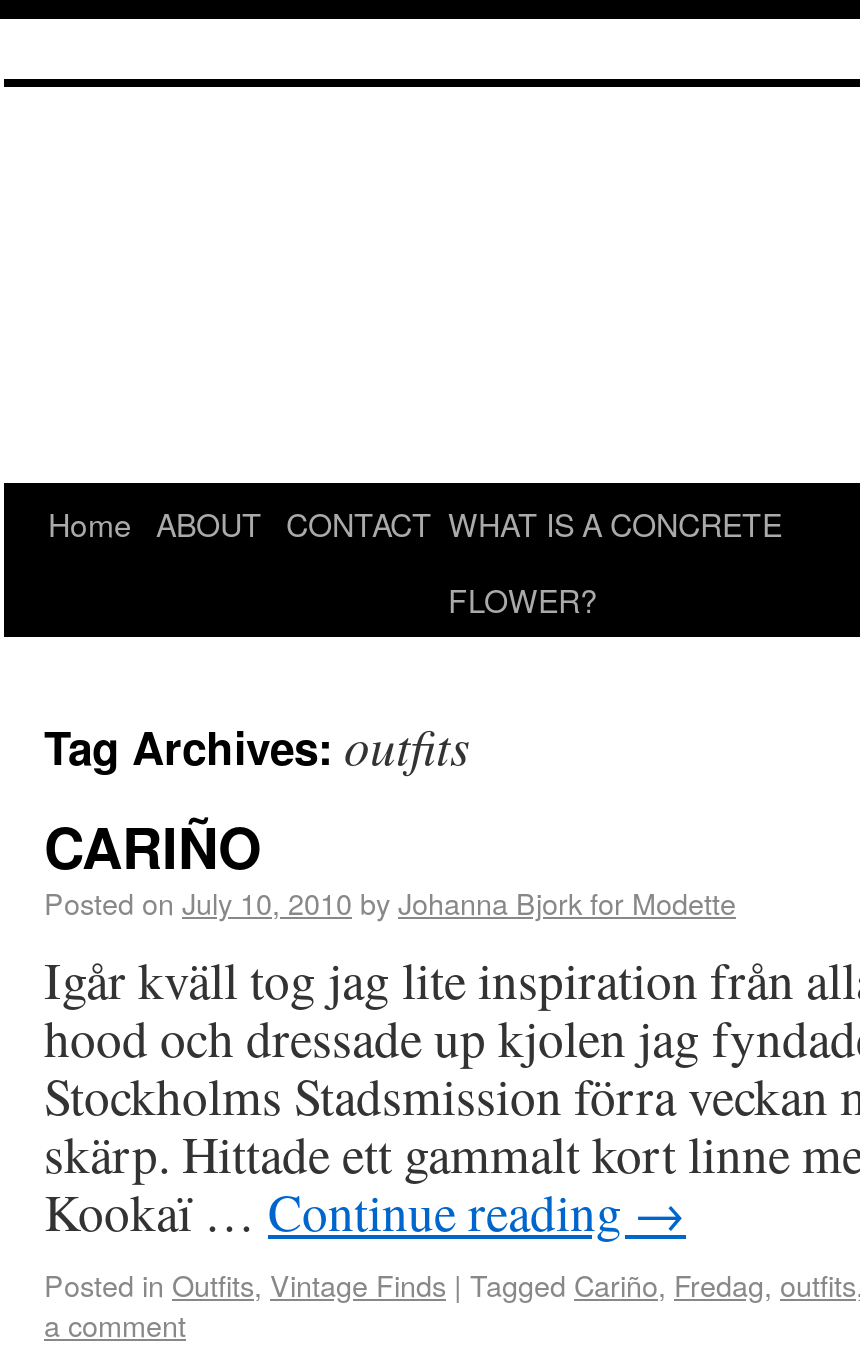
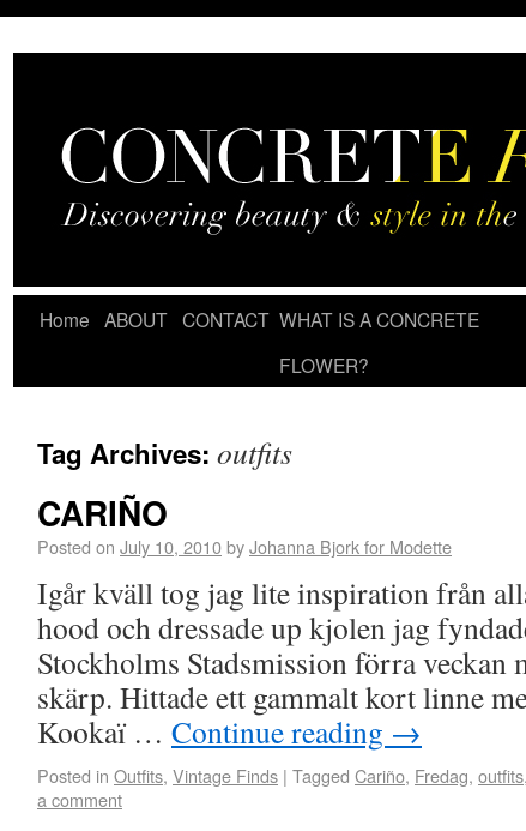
none -> [12,58,522,288] [image]

